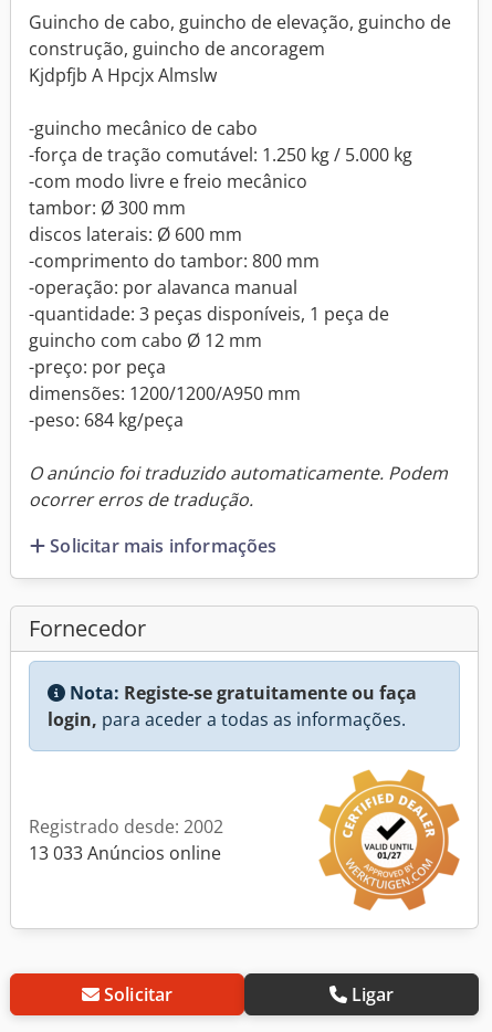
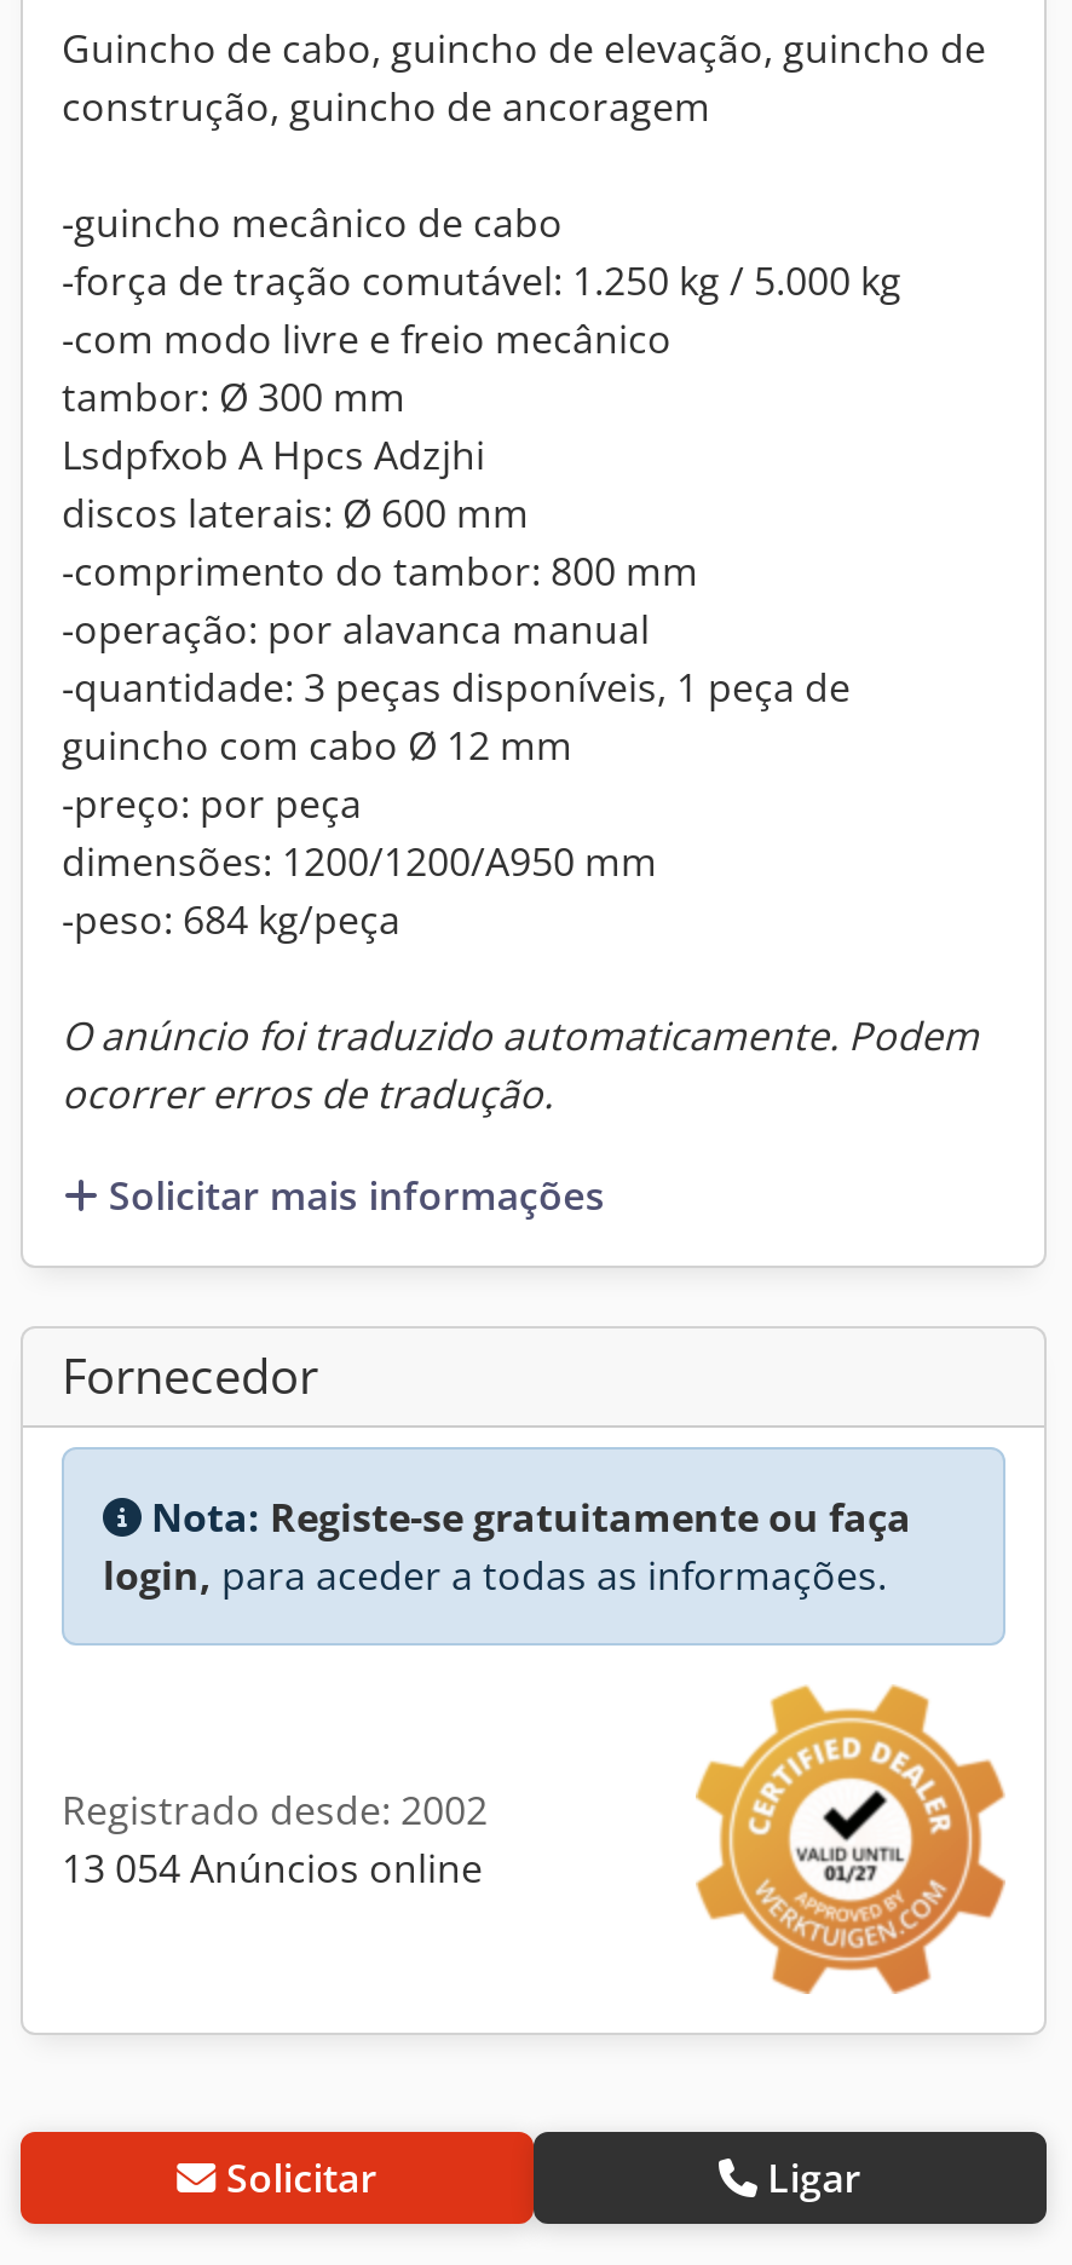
[29,63,217,87] Kjdpfjb A Hpcjx Almslw -> none
moved [29,116,412,220] -> [62,196,901,423]: -guincho mecânico de cabo | -força de tração comutável: 1.250 kg / 5.000 kg | -com modo livre e freio mecânico | tambor: Ø 300 mm
none -> [62,428,485,482] Lsdpfxob A Hpcs Adzjhi
[29,841,221,865] 13 033 Anúncios online -> [62,1841,483,1894] 13 054 Anúncios online

